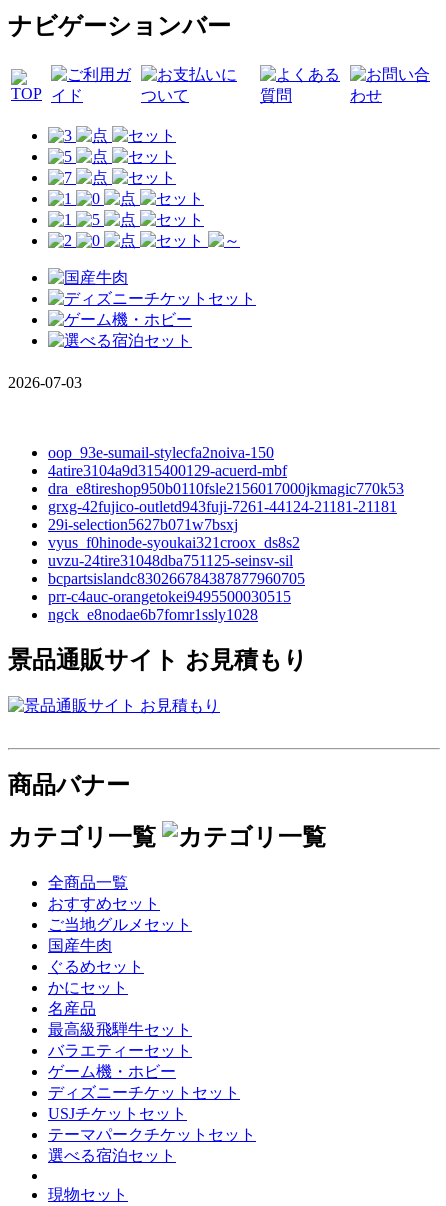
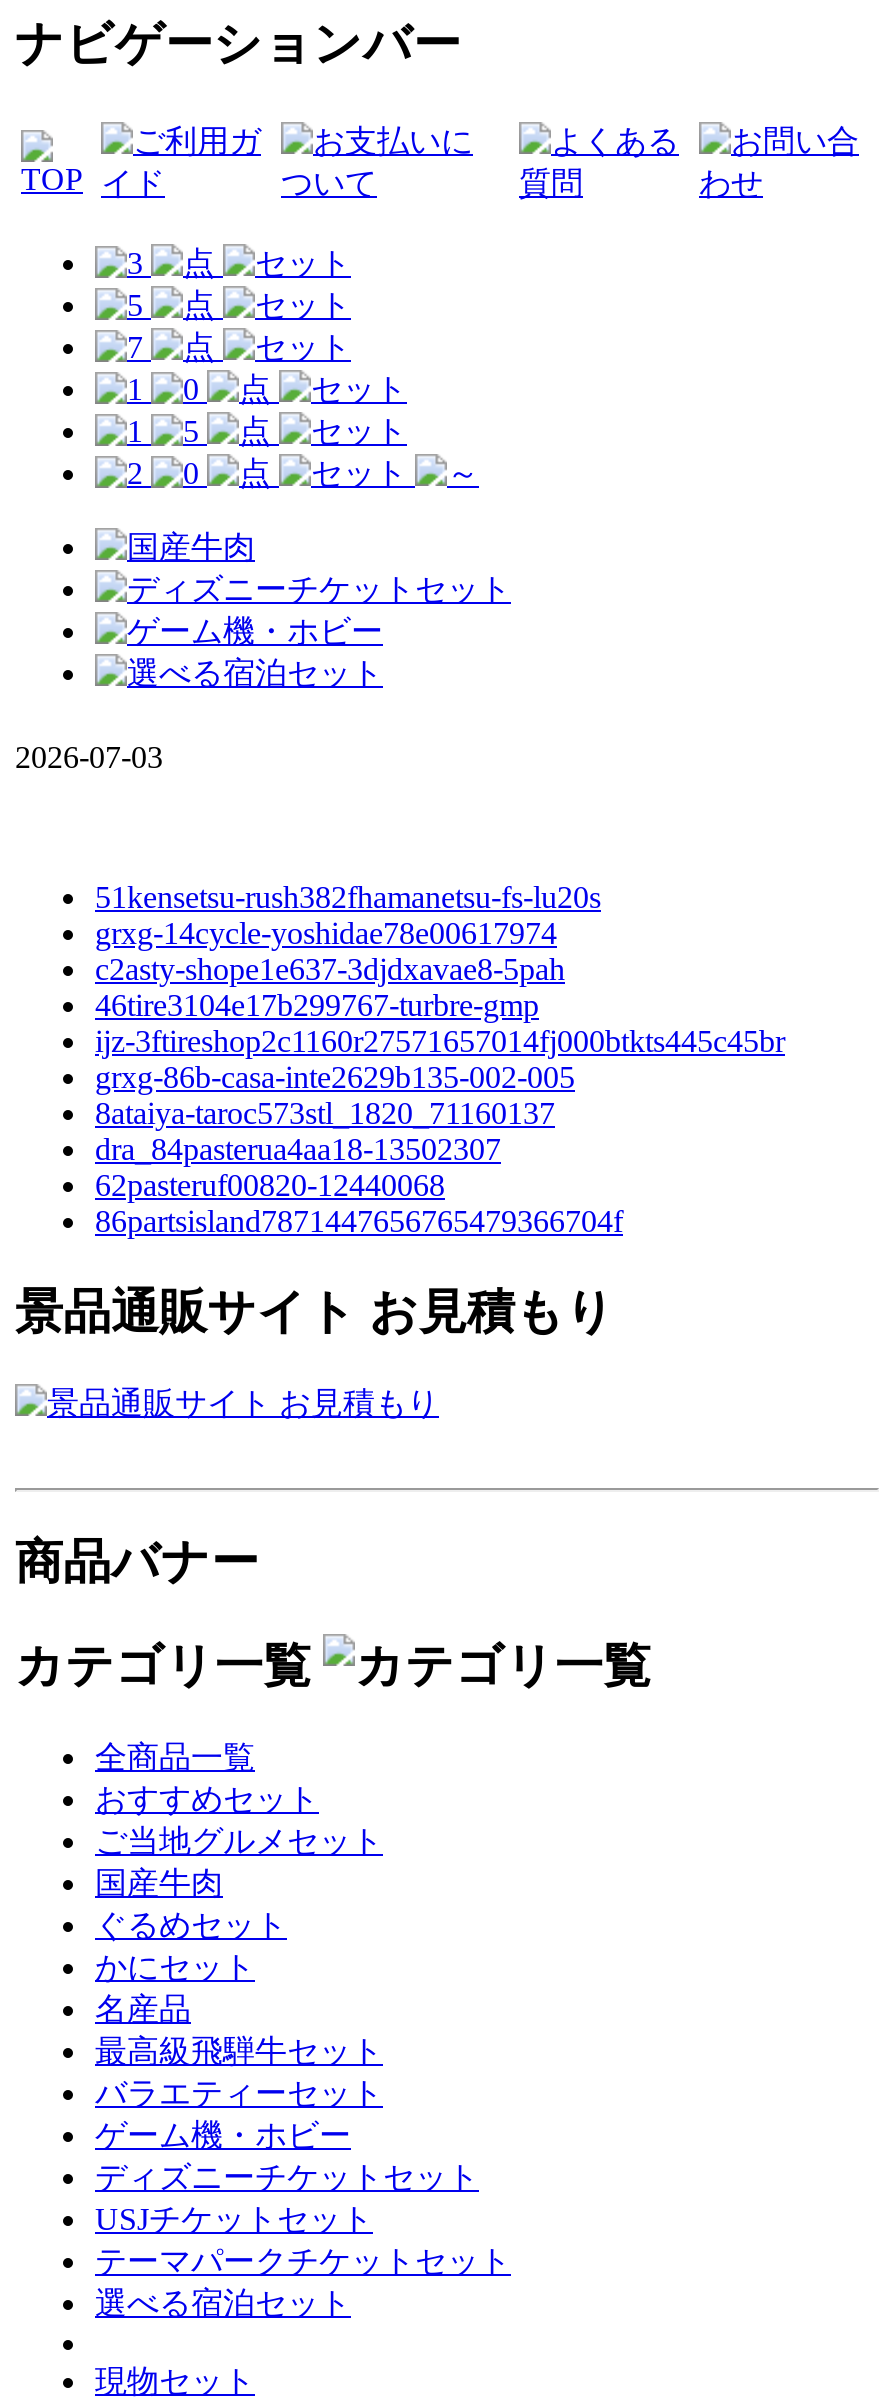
[48,444,404,623] oop_93e-sumail-stylecfa2noiva-150 | 4atire3104a9d315400129-acuerd-mbf | dra_e8tireshop950b0110fsle2156017000jkmagic770k53 | grxg-42fujico-outletd943fuji-7261-44124-21181-21181 | 29i-selection5627b071w7bsxj | vyus_f0hinode-syoukai321croox_ds8s2 | uvzu-24tire31048dba751125-seinsv-sil | bcpartsislandc830266784387877960705 | prr-c4auc-orangetokei9495500030515 | ngck_e8nodae6b7fomr1ssly1028 -> [95,880,785,1238] 51kensetsu-rush382fhamanetsu-fs-lu20s | grxg-14cycle-yoshidae78e00617974 | c2asty-shope1e637-3djdxavae8-5pah | 46tire3104e17b299767-turbre-gmp | ijz-3ftireshop2c1160r27571657014fj000btkts445c45br | grxg-86b-casa-inte2629b135-002-005 | 8ataiya-taroc573stl_1820_71160137 | dra_84pasterua4aa18-13502307 | 62pasteruf00820-12440068 | 86partsisland7871447656765479366704f

